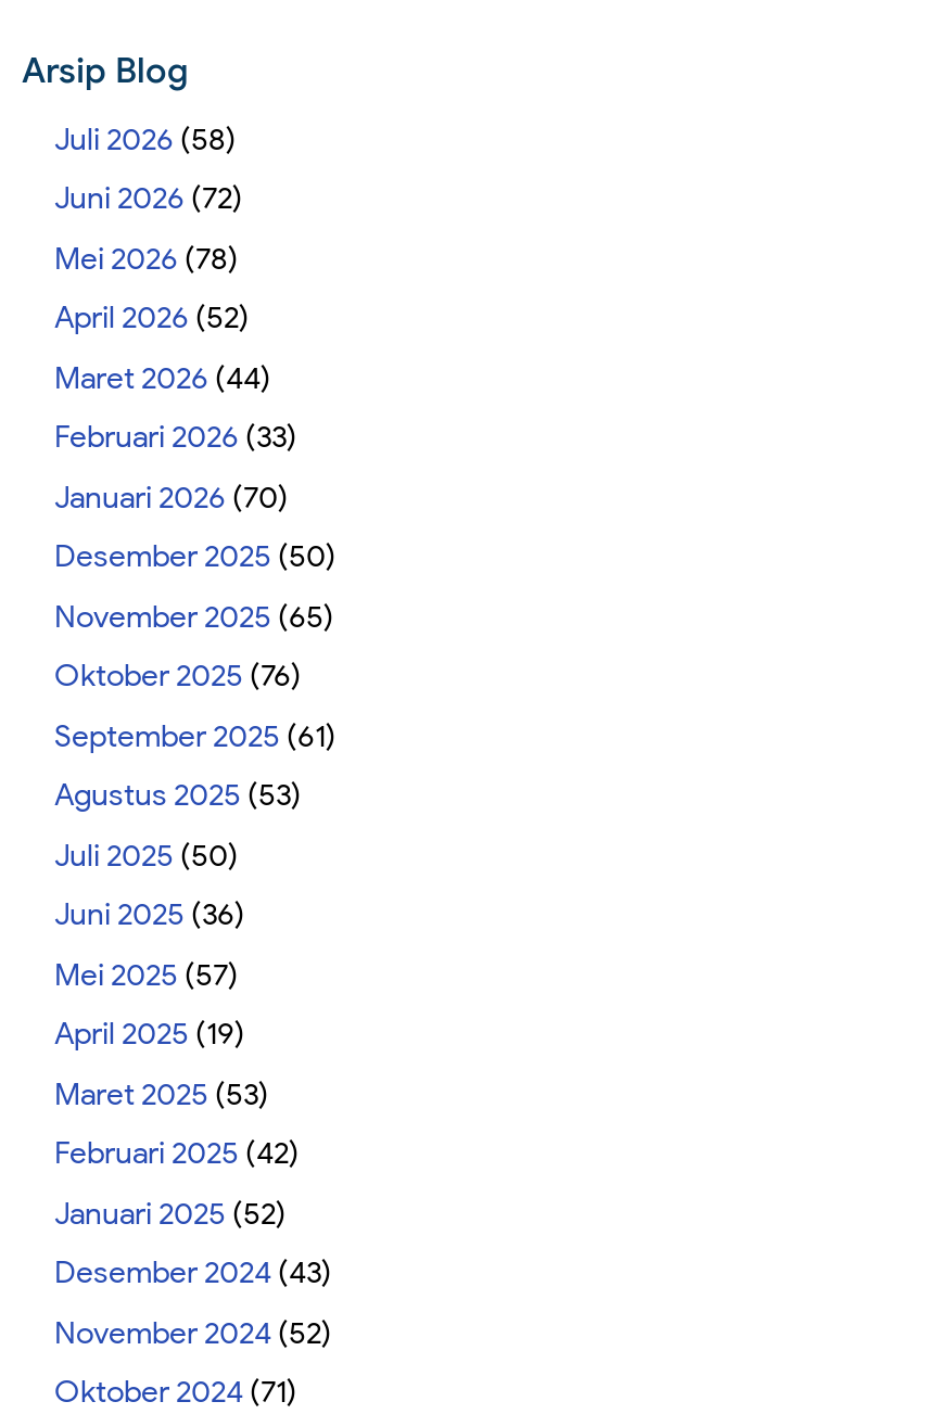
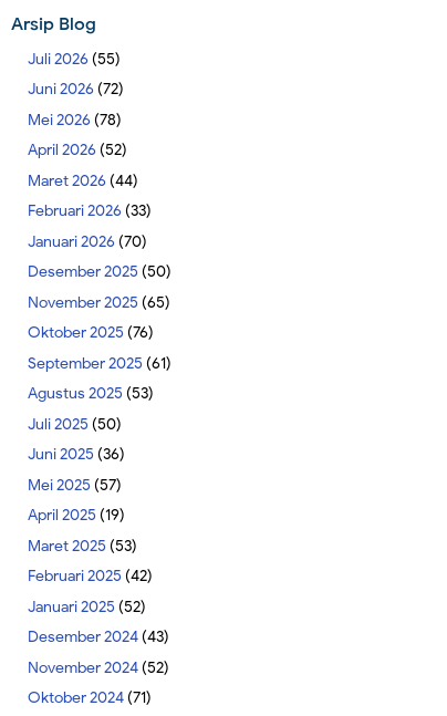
[54,121,237,158] Juli 2026 (58) -> [28,49,121,68] Juli 2026 (55)

